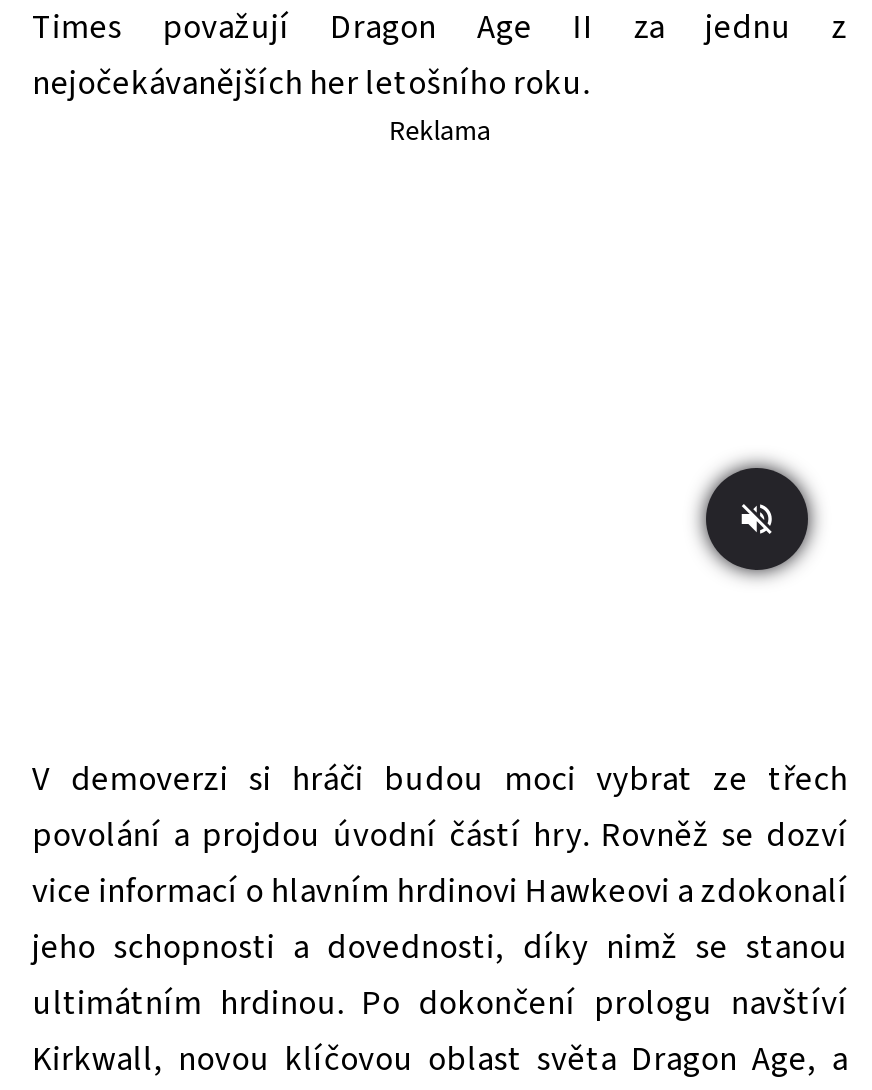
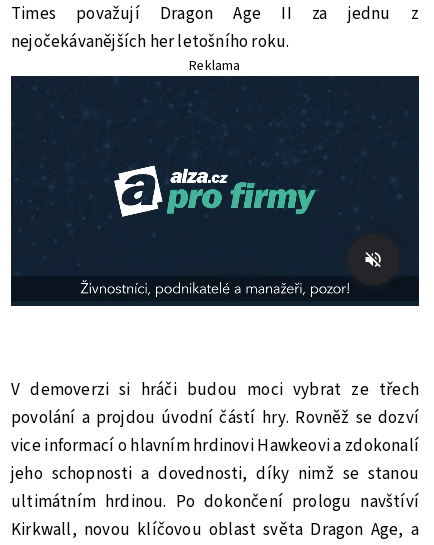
none -> [10,75,420,307] [image]

